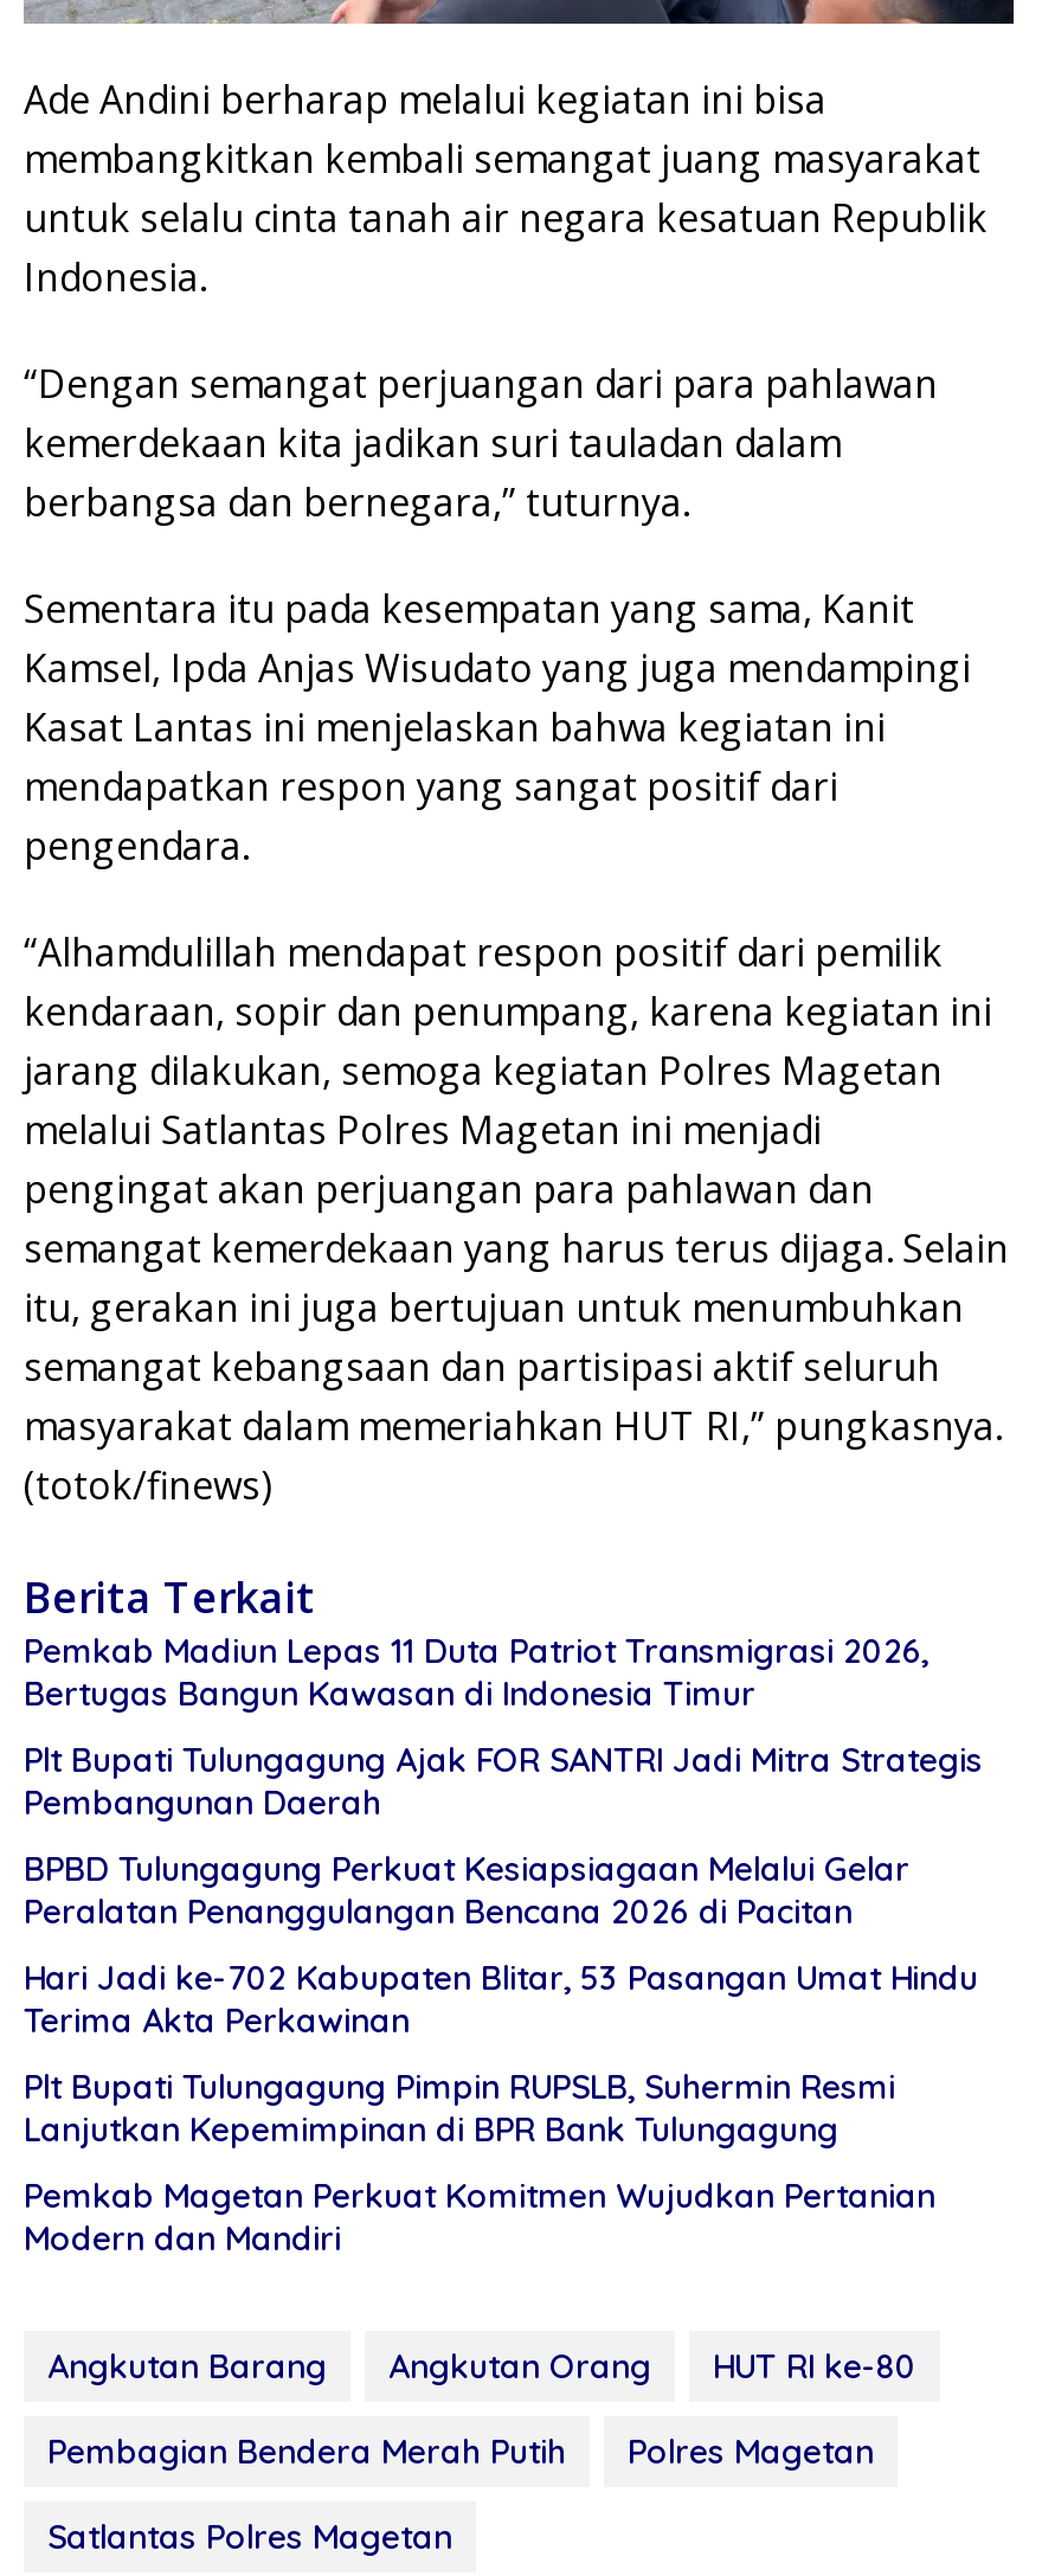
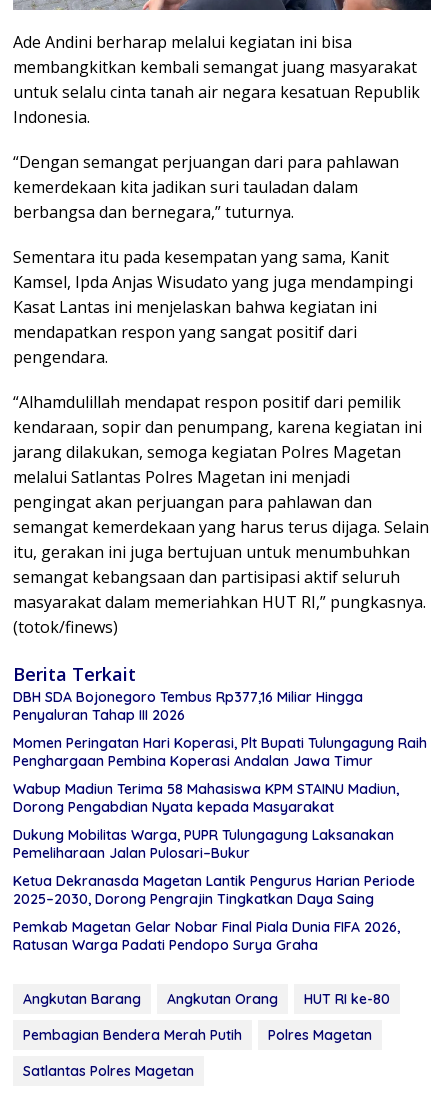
[24,1630,928,1715] Pemkab Madiun Lepas 11 Duta Patriot Transmigrasi 2026, | Bertugas Bangun Kawasan di Indonesia Timur -> [13,688,363,724] DBH SDA Bojonegoro Tembus Rp377,16 Miliar Hingga | Penyaluran Tahap III 2026
[24,1739,983,1824] Plt Bupati Tulungagung Ajak FOR SANTRI Jadi Mitra Strategis | Pembangunan Daerah -> [13,734,427,770] Momen Peringatan Hari Koperasi, Plt Bupati Tulungagung Raih | Penghargaan Pembina Koperasi Andalan Jawa Timur
[24,1848,909,1933] BPBD Tulungagung Perkuat Kesiapsiagaan Melalui Gelar | Peralatan Penanggulangan Bencana 2026 di Pacitan -> [13,780,399,816] Wabup Madiun Terima 58 Mahasiswa KPM STAINU Madiun, | Dorong Pengabdian Nyata kepada Masyarakat
[24,1957,978,2042] Hari Jadi ke-702 Kabupaten Blitar, 53 Pasangan Umat Hindu | Terima Akta Perkawinan -> [13,826,394,862] Dukung Mobilitas Warga, PUPR Tulungagung Laksanakan | Pemeliharaan Jalan Pulosari–Bukur
[24,2066,895,2151] Plt Bupati Tulungagung Pimpin RUPSLB, Suhermin Resmi | Lanjutkan Kepemimpinan di BPR Bank Tulungagung -> [13,872,415,908] Ketua Dekranasda Magetan Lantik Pengurus Harian Periode | 2025–2030, Dorong Pengrajin Tingkatkan Daya Saing
[24,2174,935,2260] Pemkab Magetan Perkuat Komitmen Wujudkan Pertanian | Modern dan Mandiri -> [13,918,400,954] Pemkab Magetan Gelar Nobar Final Piala Dunia FIFA 2026, | Ratusan Warga Padati Pendopo Surya Graha

